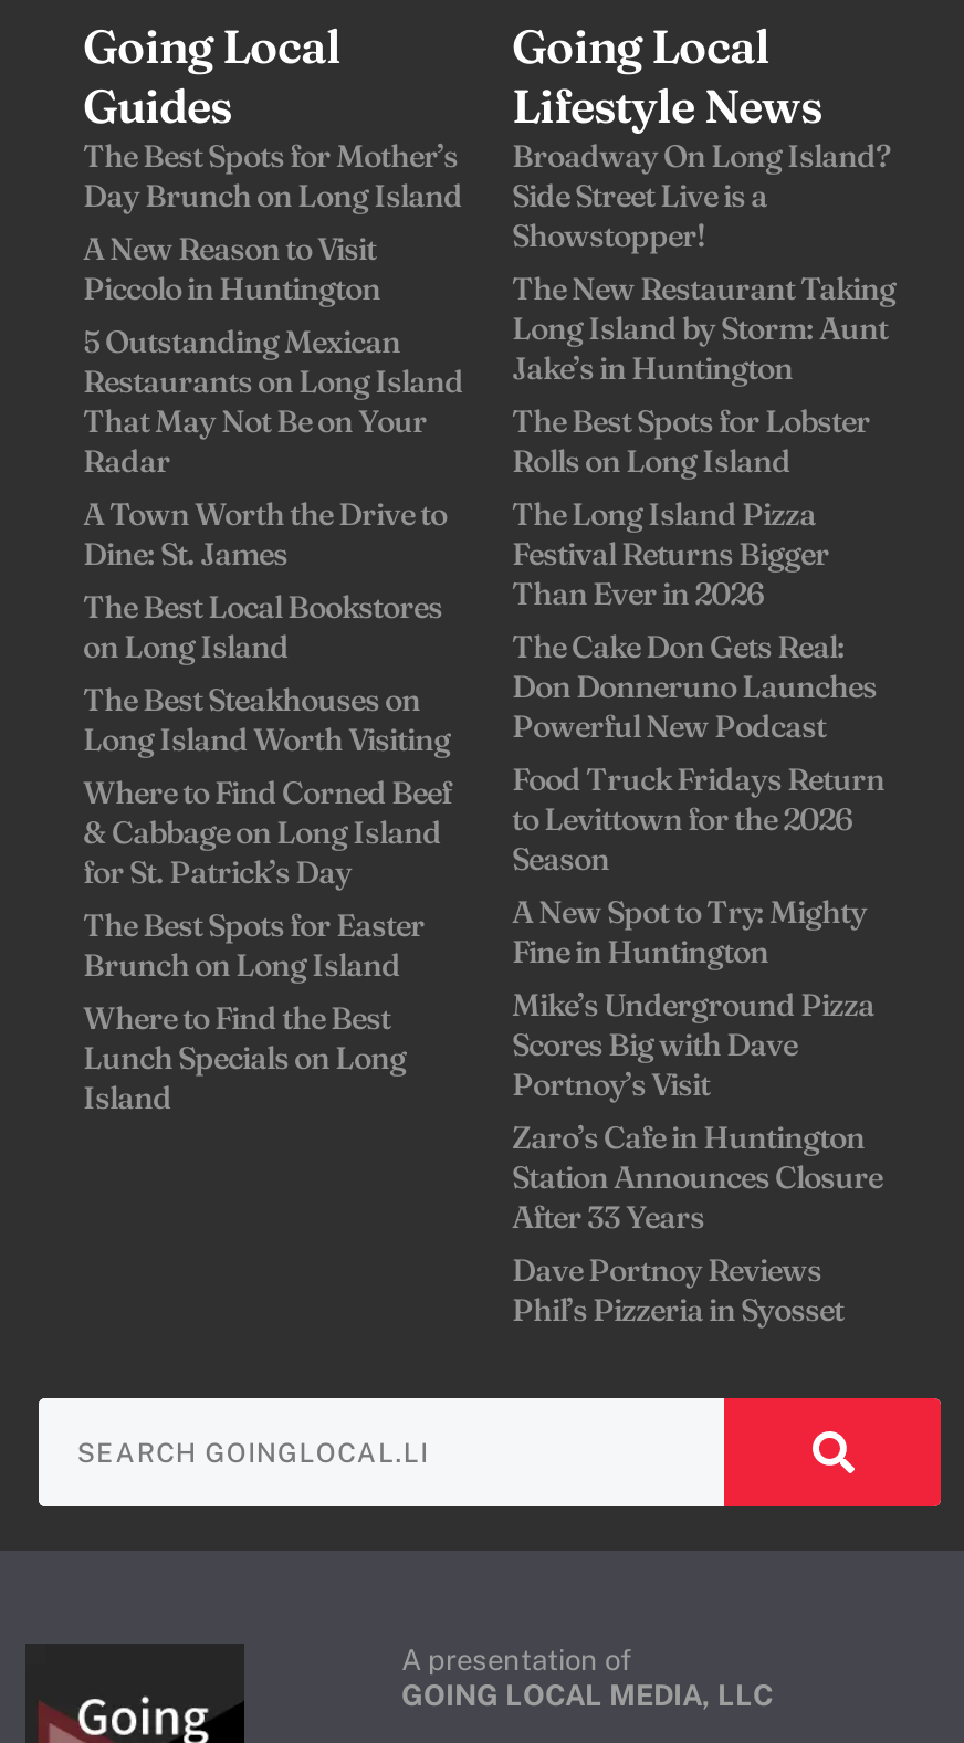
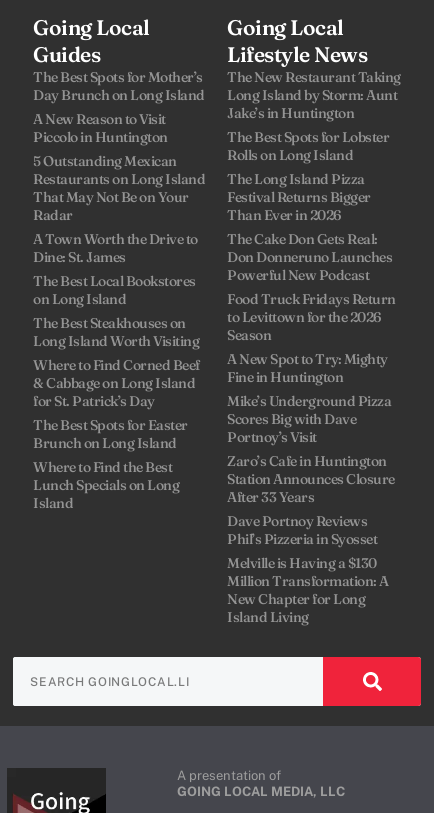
[512,136,890,255] Broadway On Long Island? | Side Street Live is a | Showstopper! -> none
moved [512,269,895,1330] -> [227,68,400,548]: The New Restaurant Taking | Long Island by Storm: Aunt | Jake’s in Huntington | ... | Dave Portnoy Reviews | Phil’s Pizzeria in Syosset
none -> [227,554,388,626] Melville is Having a $130 | Million Transformation: A | New Chapter for Long | Island Living

